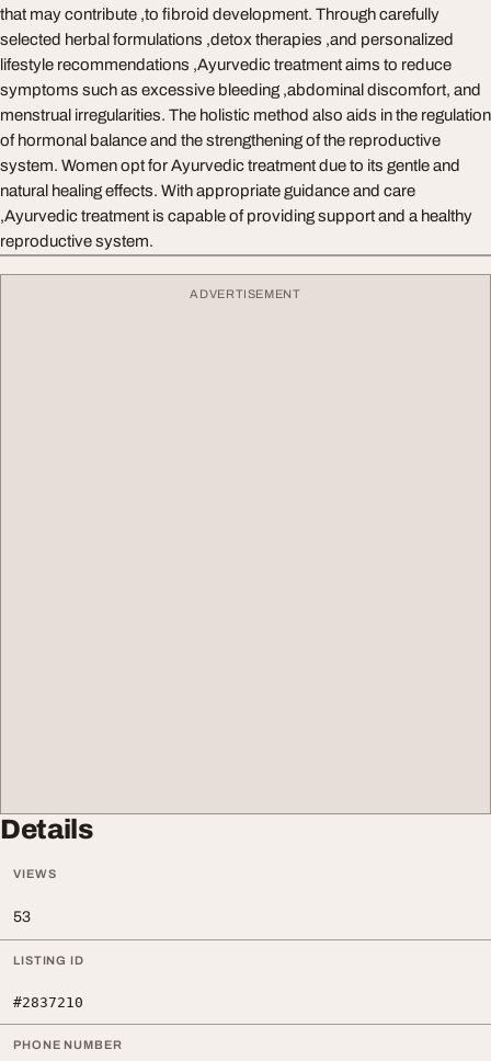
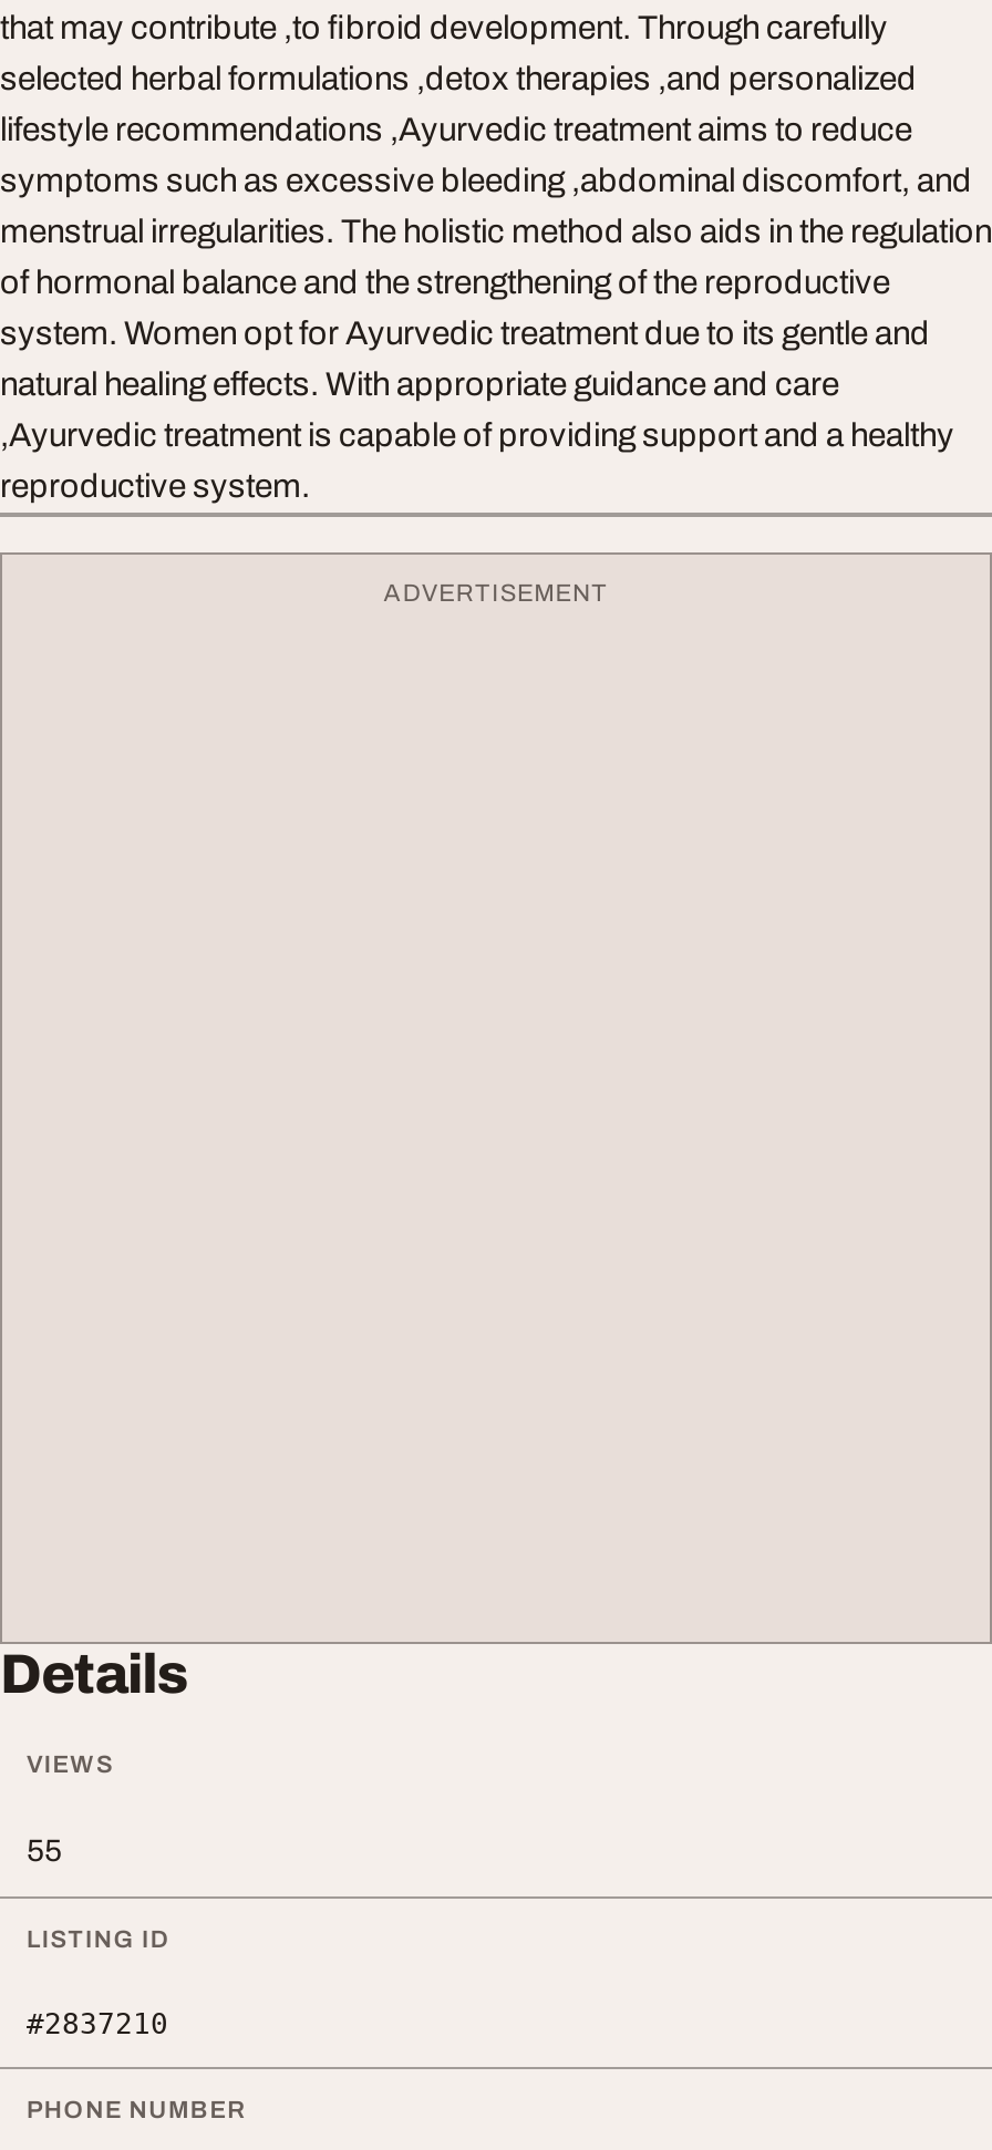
[13,909,31,925] 53 -> [27,1834,62,1868] 55

